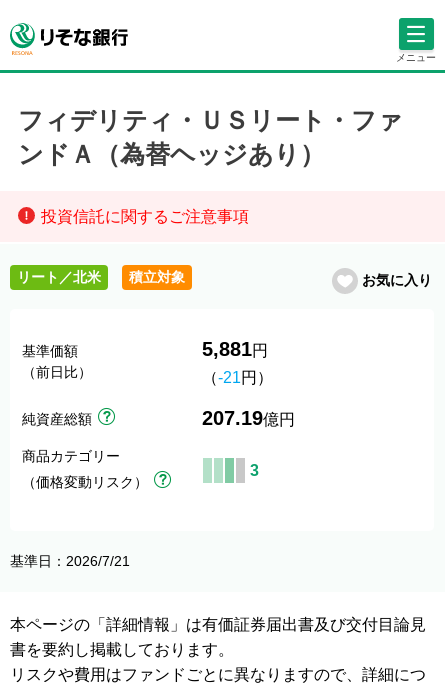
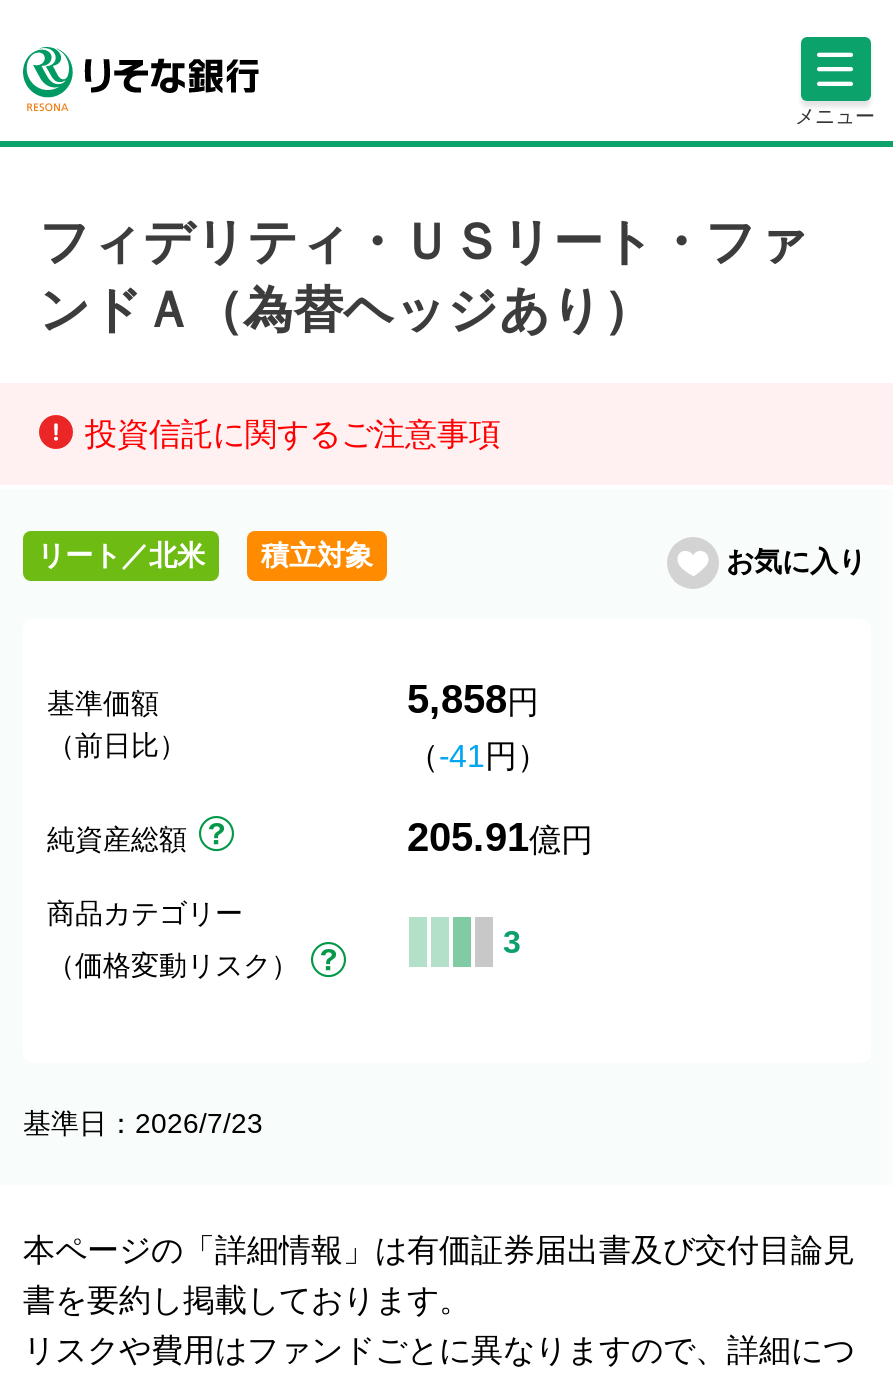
[202,338,268,360] 5,881円 -> [407,677,539,721] 5,858円
[202,369,273,386] （-21円） -> [407,739,549,773] （-41円）
[202,407,295,429] 207.19億円 -> [407,815,593,859] 205.91億円
[10,553,130,569] 基準日：2026/7/21 -> [23,1107,263,1139] 基準日：2026/7/23

